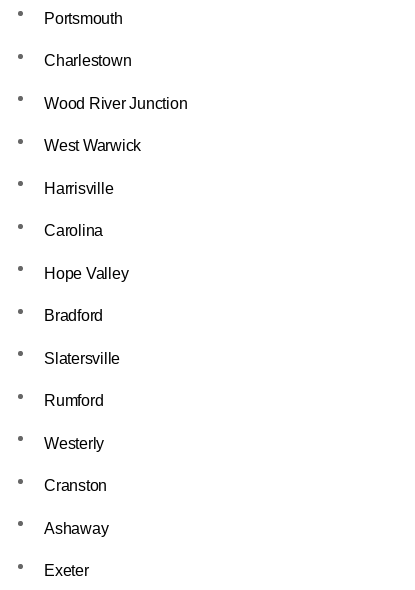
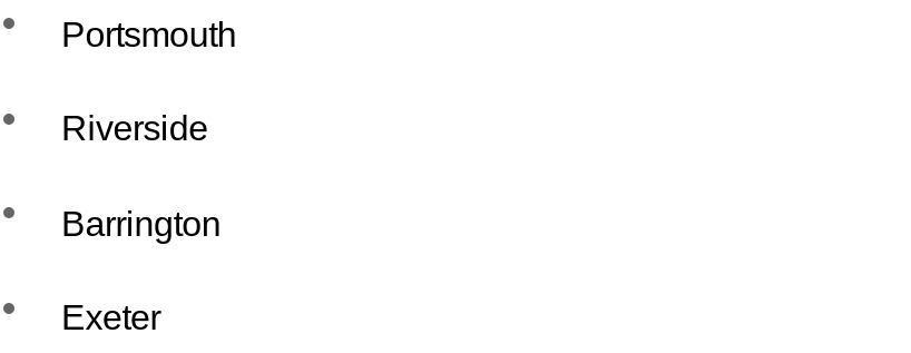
[44,52,187,536] Charlestown | Wood River Junction | West Warwick | Harrisville | Carolina | Hope Valley | Bradford | Slatersville | Rumford | Westerly | Cranston | Ashaway -> [61,110,221,243] Riverside | Barrington

